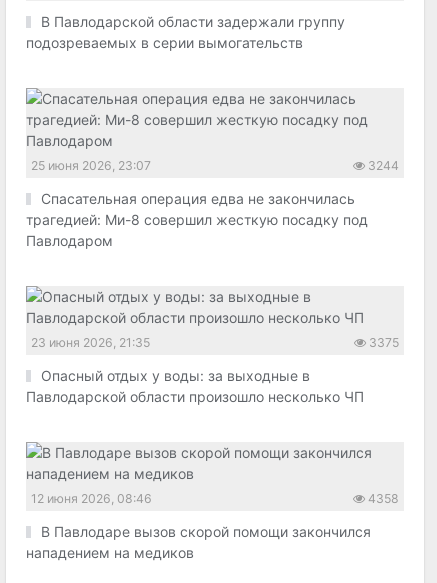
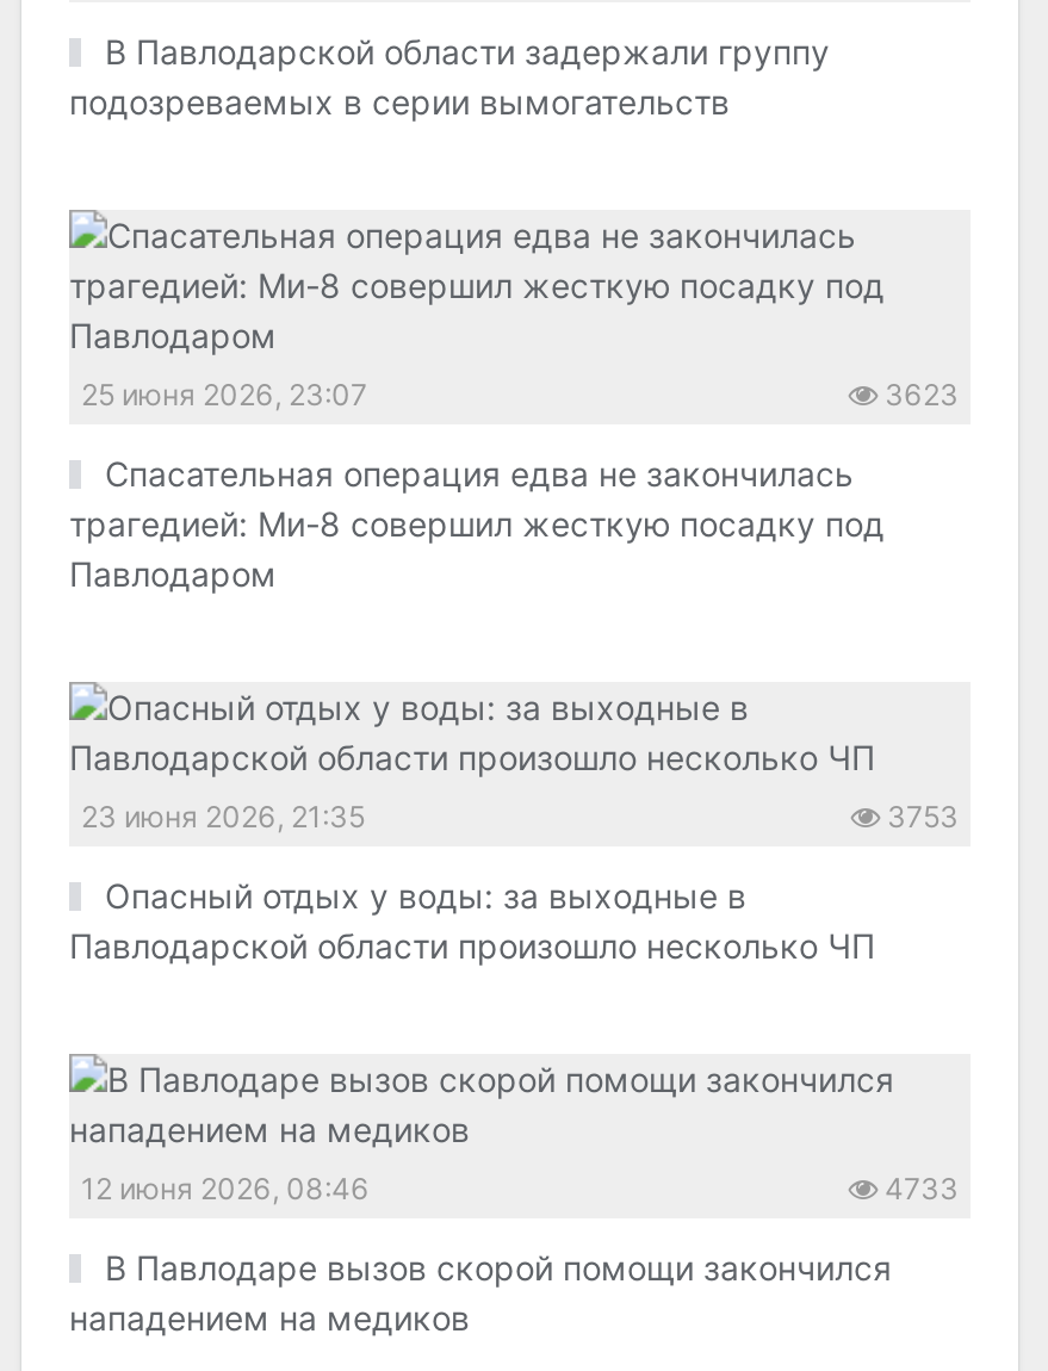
[365,158,399,173] 3244 -> [878,377,959,413] 3623
[366,335,399,350] 3375 -> [880,799,959,835] 3753
[365,491,399,506] 4358 -> [878,1171,959,1207] 4733

